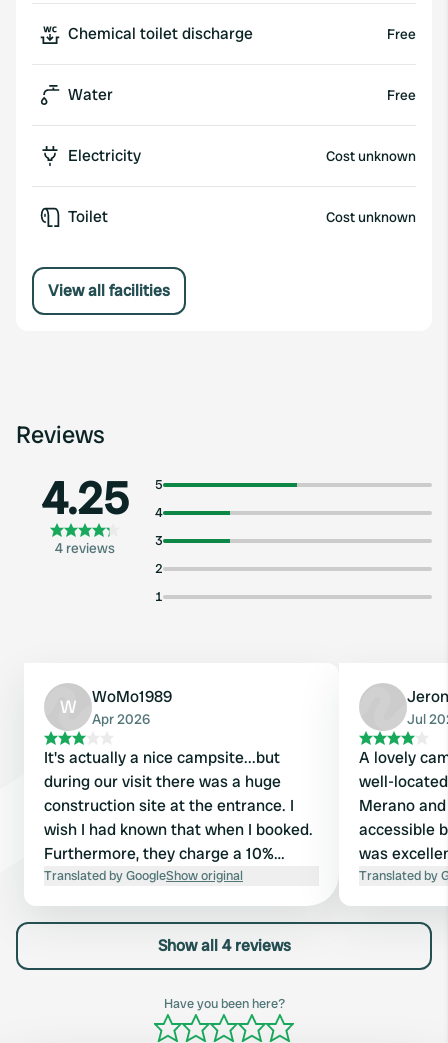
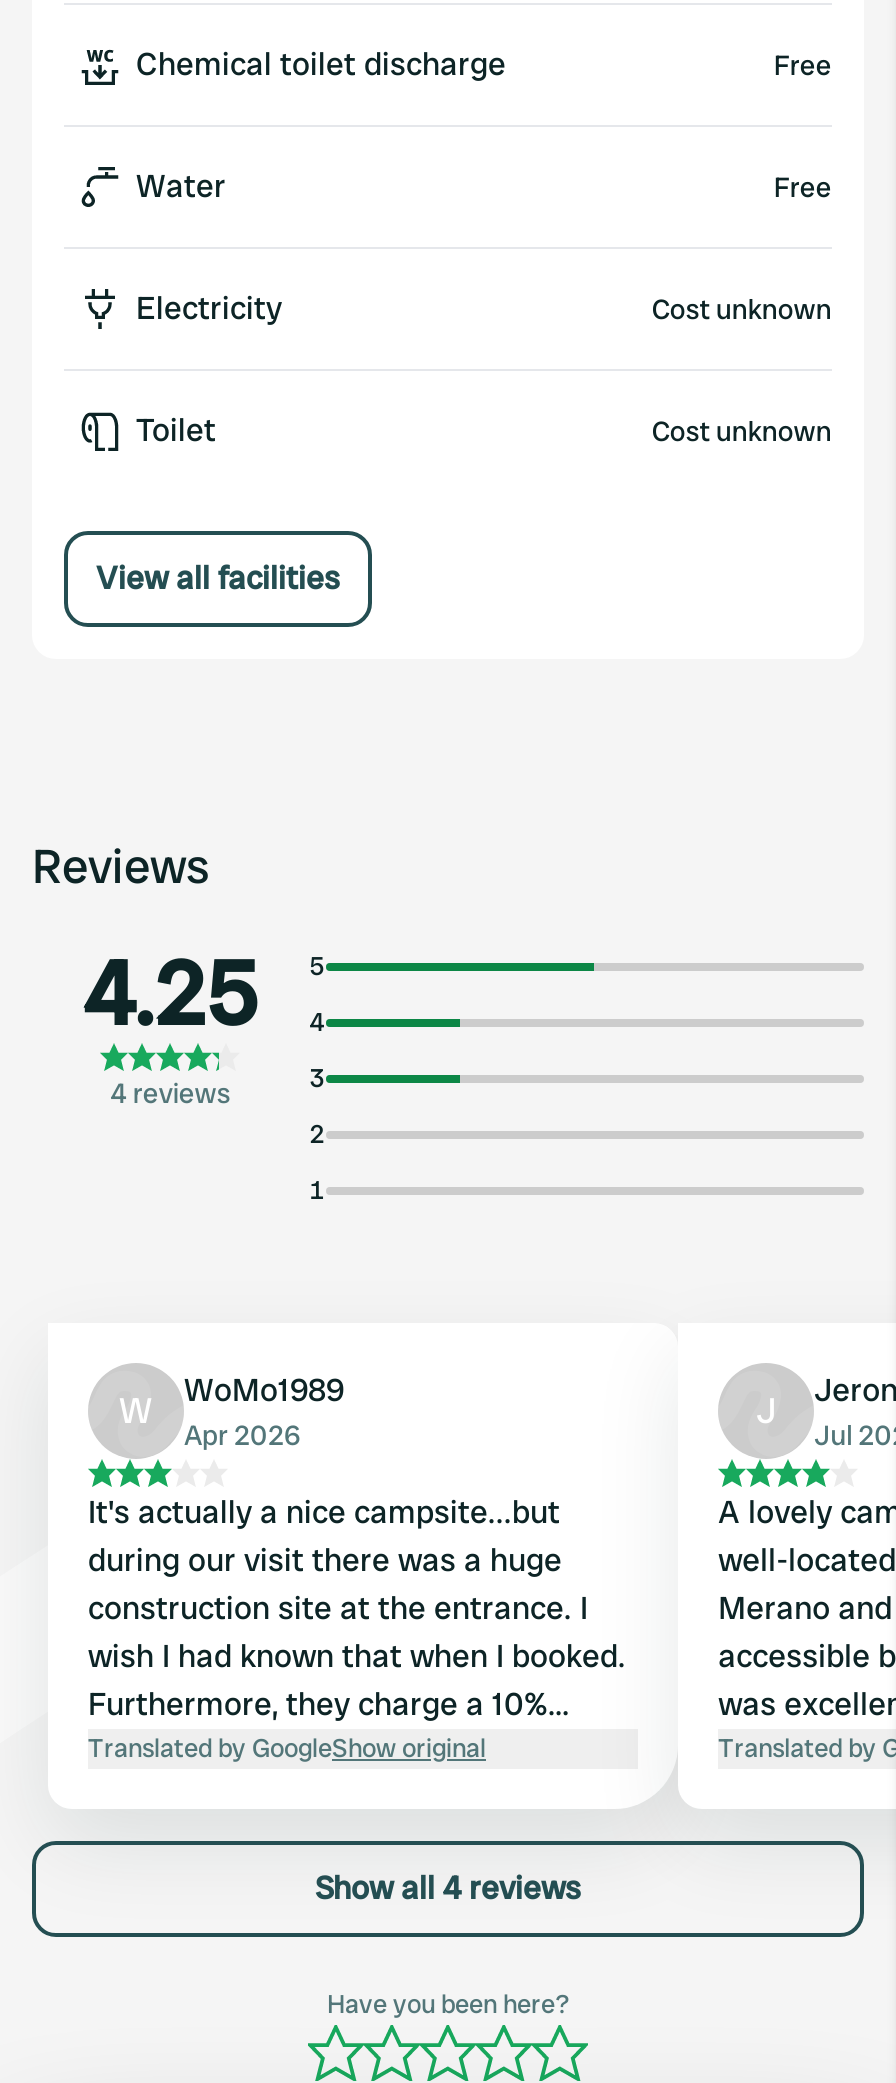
none -> [756,1387,776,1433] J

